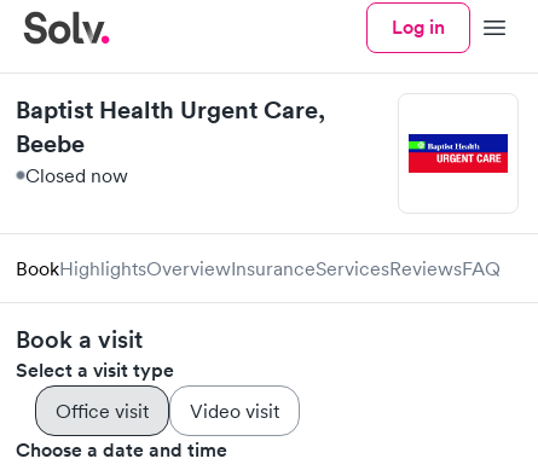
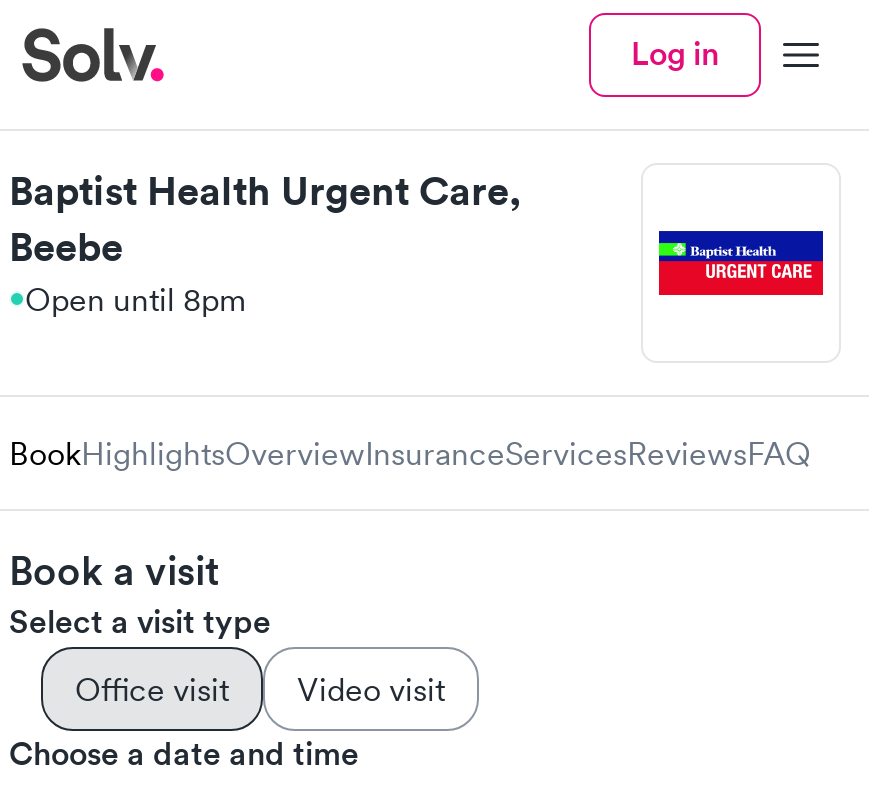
[25,163,128,187] Closed now -> [25,279,247,319] Open until 8pm

